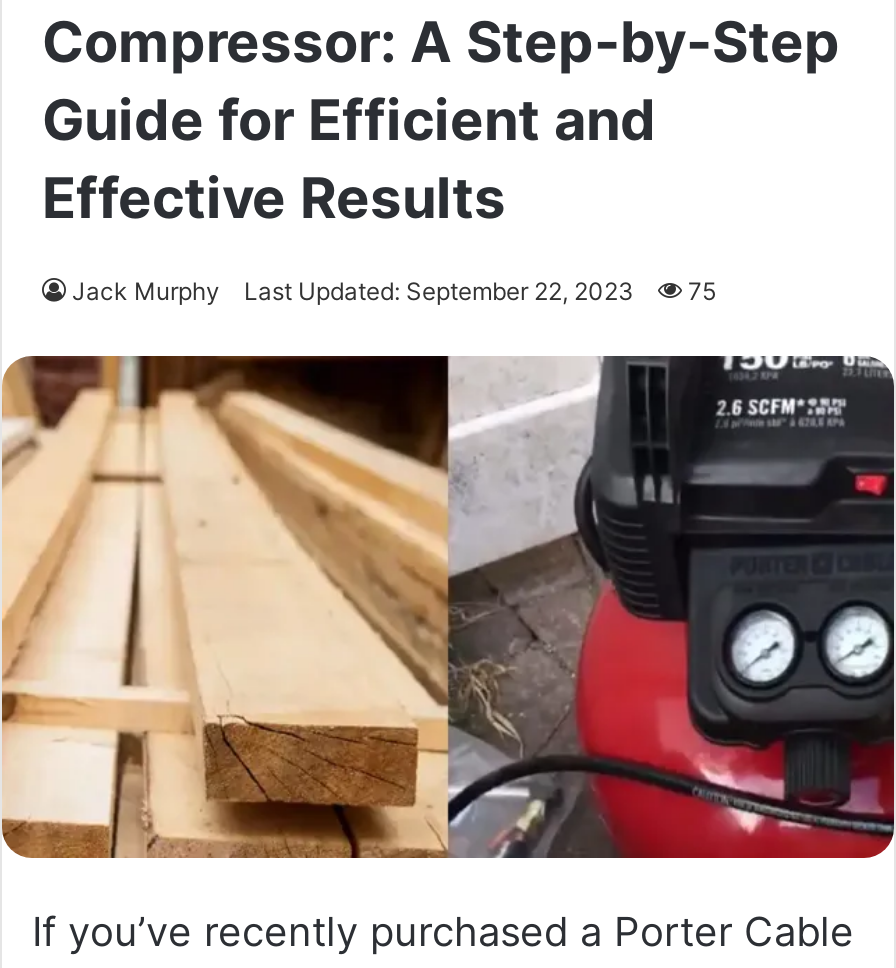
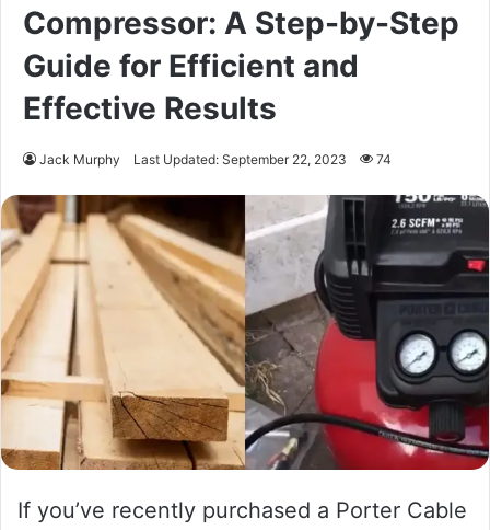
[72,276,716,306] Jack Murphy Last Updated: September 22, 2023 75 -> [39,151,392,168] Jack Murphy Last Updated: September 22, 2023 74

